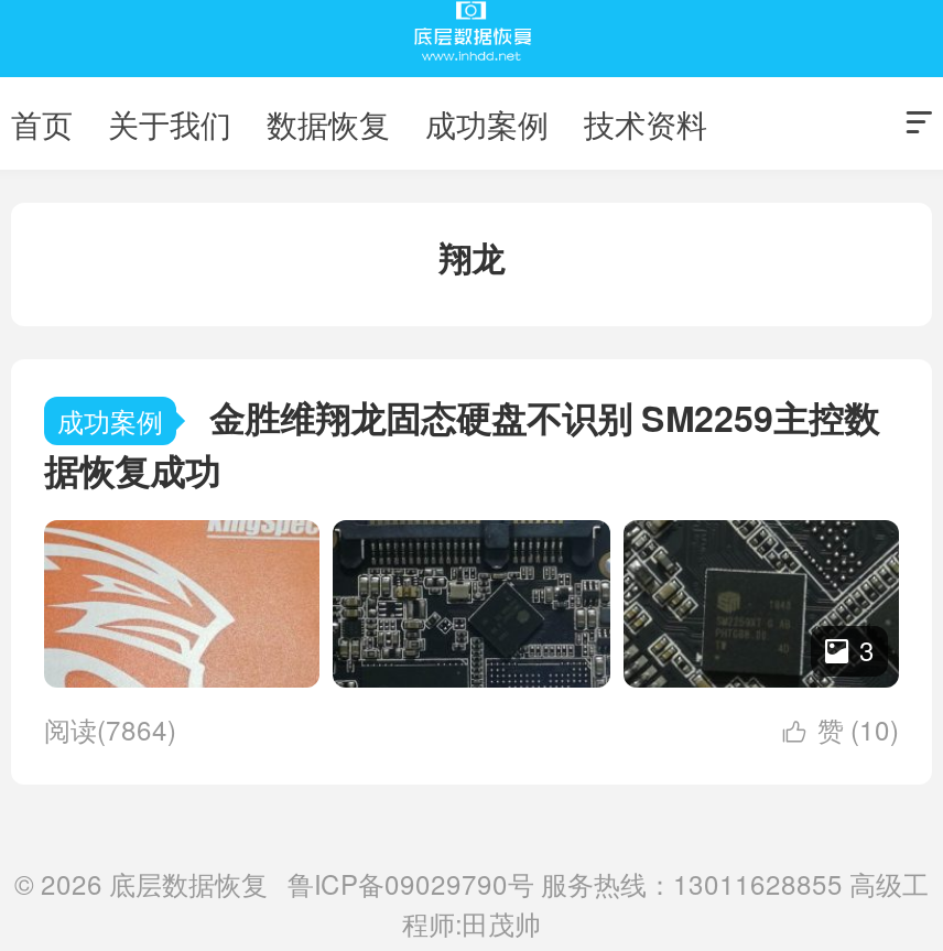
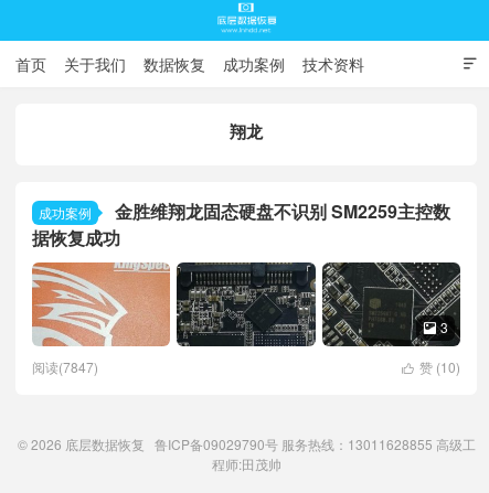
[44,710,176,747] 阅读(7864) -> [32,357,98,376] 阅读(7847)

